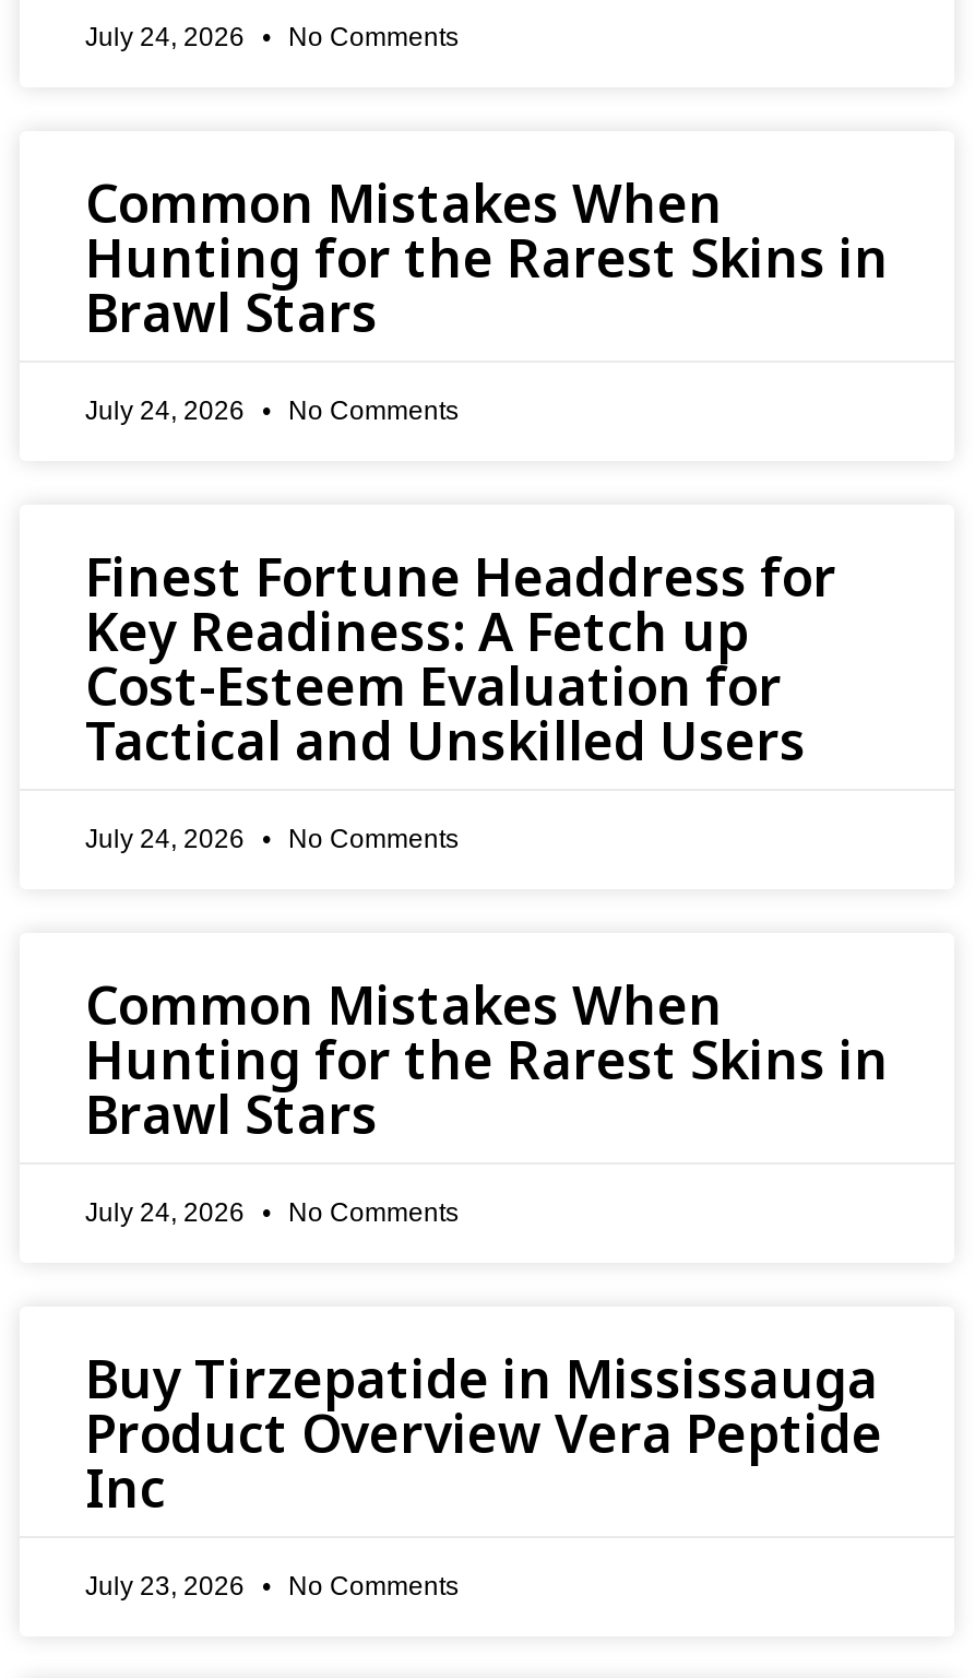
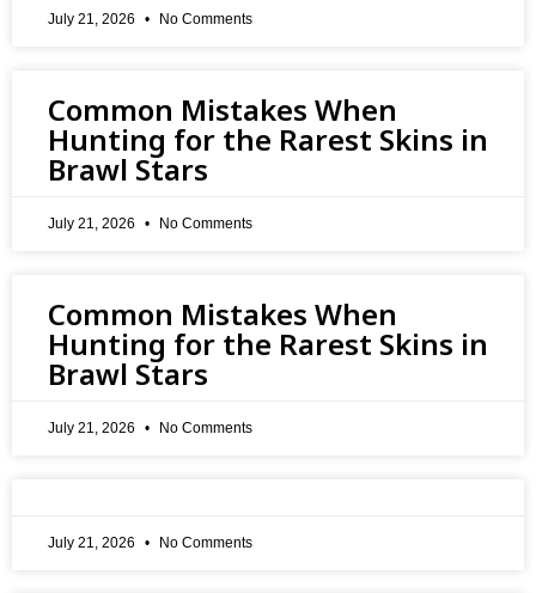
[85,22,459,52] July 24, 2026 No Comments -> [48,11,252,27] July 21, 2026 No Comments
[85,395,836,854] July 24, 2026 | No Comments | Finest Fortune Headdress for | Key Readiness: A Fetch up | Cost-Esteem Evaluation for | Tactical and Unskilled Users | July 24, 2026 -> [48,215,139,232] July 21, 2026
[85,1197,459,1228] July 24, 2026 No Comments -> [48,420,252,436] July 21, 2026 No Comments
[85,1342,882,1602] Buy Tirzepatide in Mississauga | Product Overview Vera Peptide | Inc | July 23, 2026 -> [48,534,139,551] July 21, 2026

